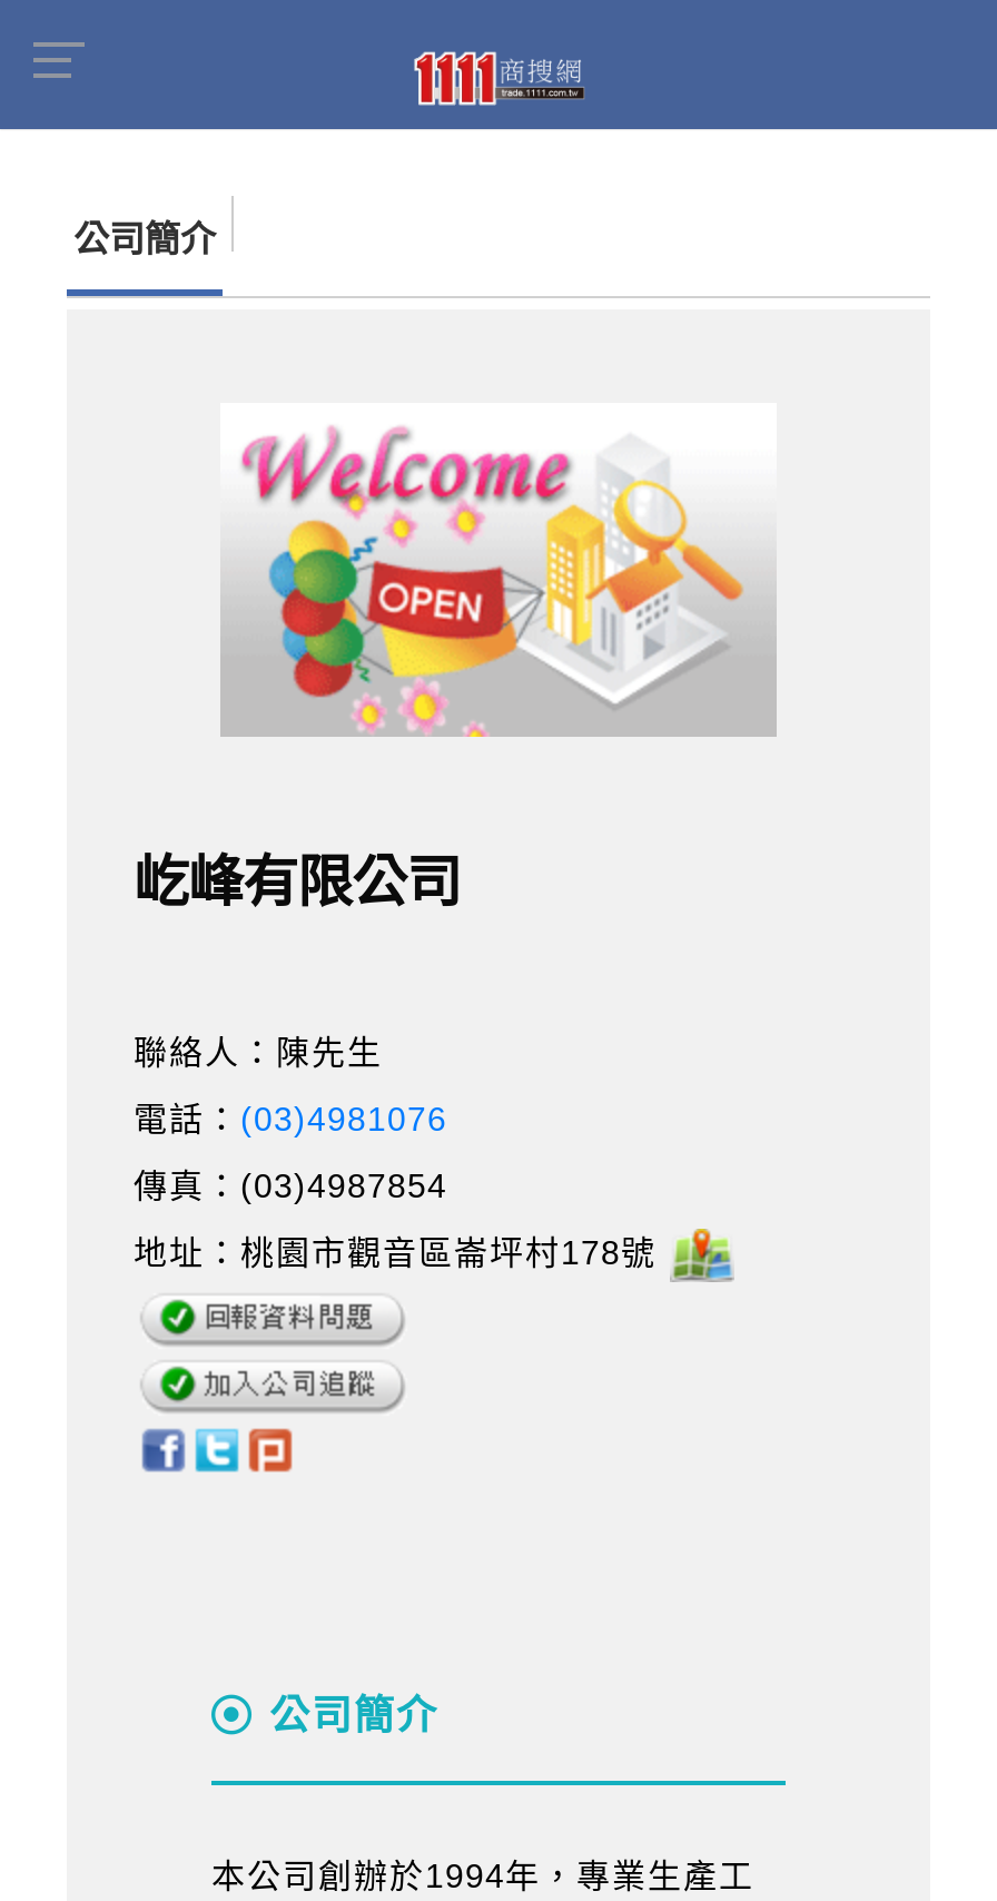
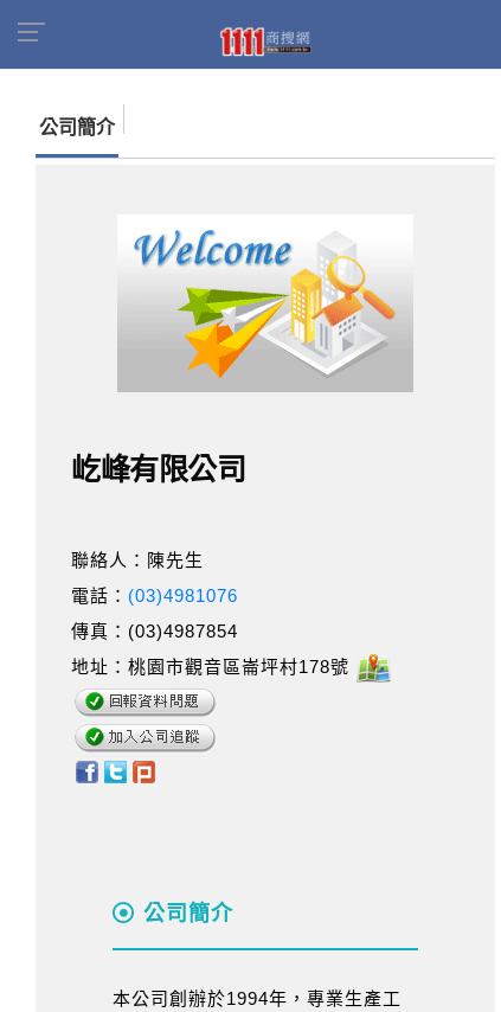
[240,425,574,739] [image] -> [129,228,304,392] [image]

